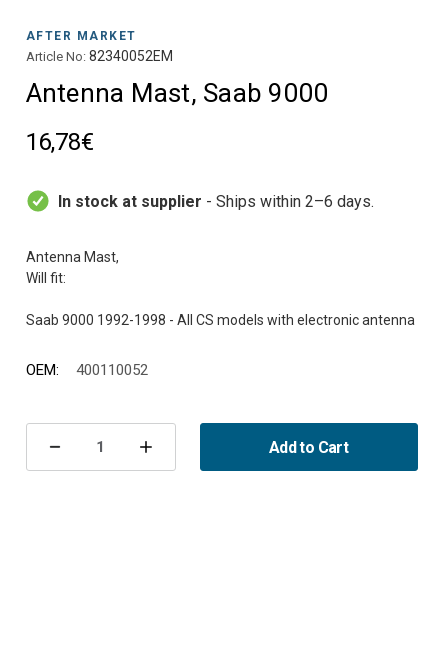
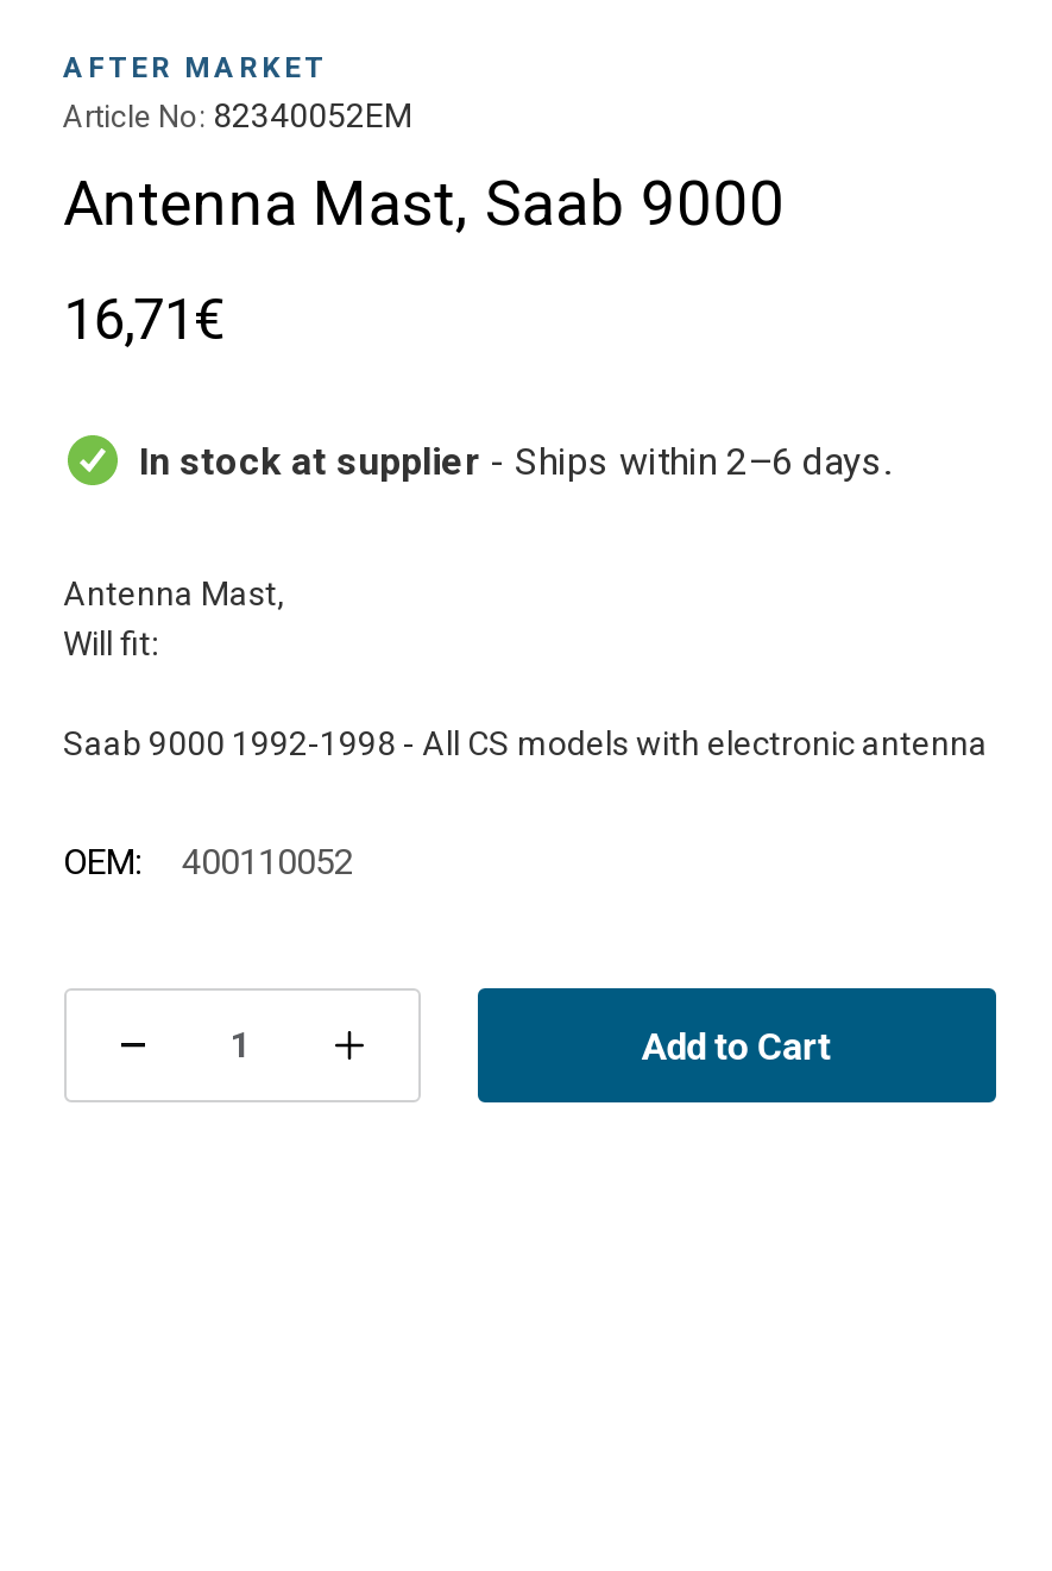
[25,128,93,156] 16,78€ -> [63,287,224,353] 16,71€

